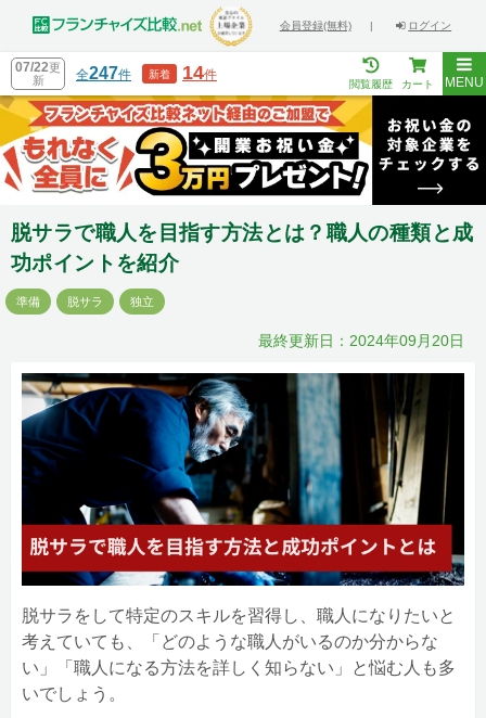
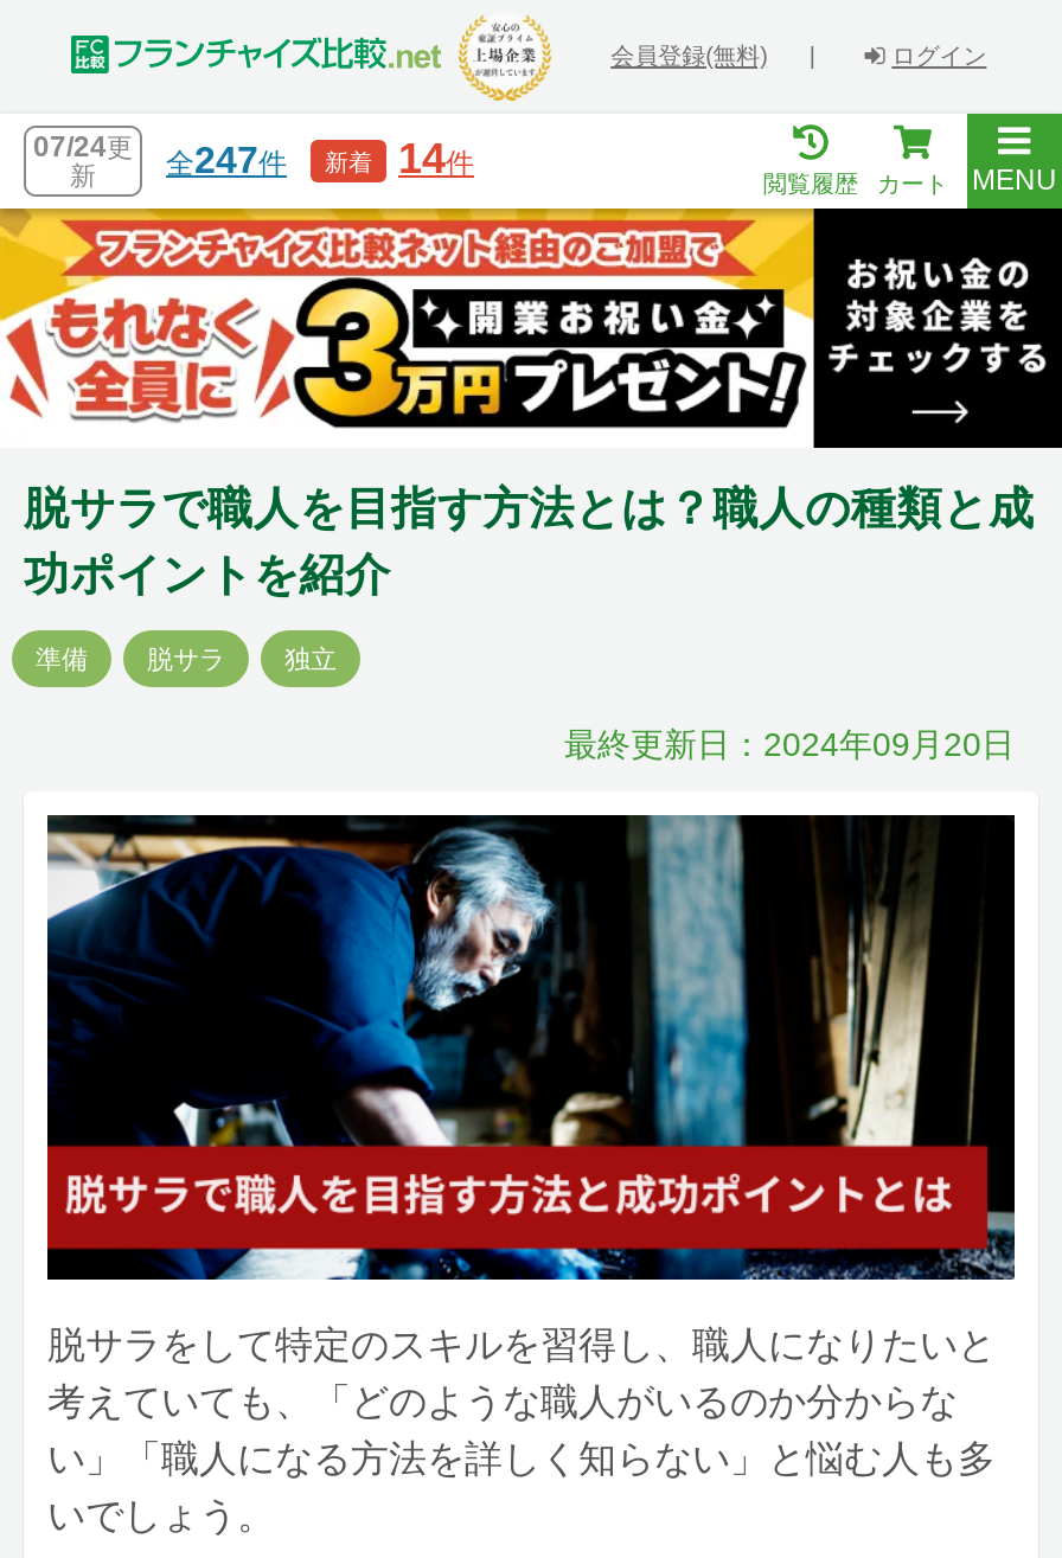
[15,60,217,84] 07/22更 全247件 新着 14件 -> [33,130,474,182] 07/24更 全247件 新着 14件

